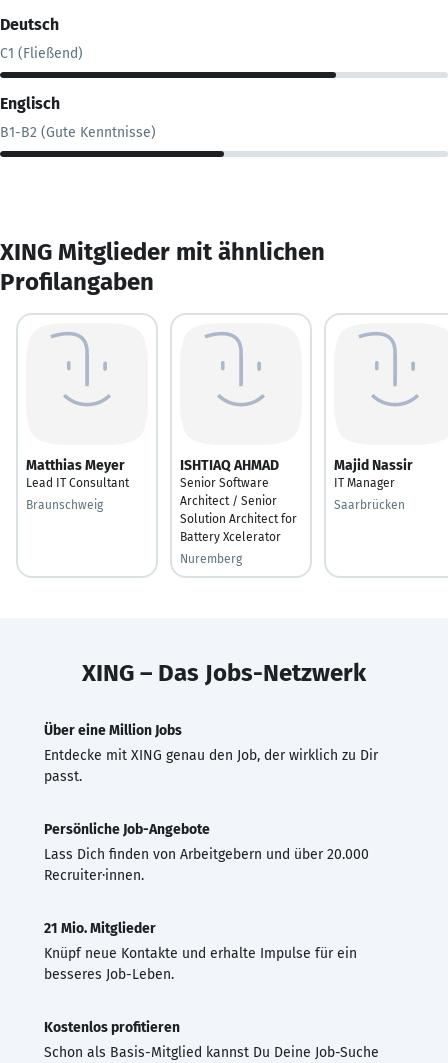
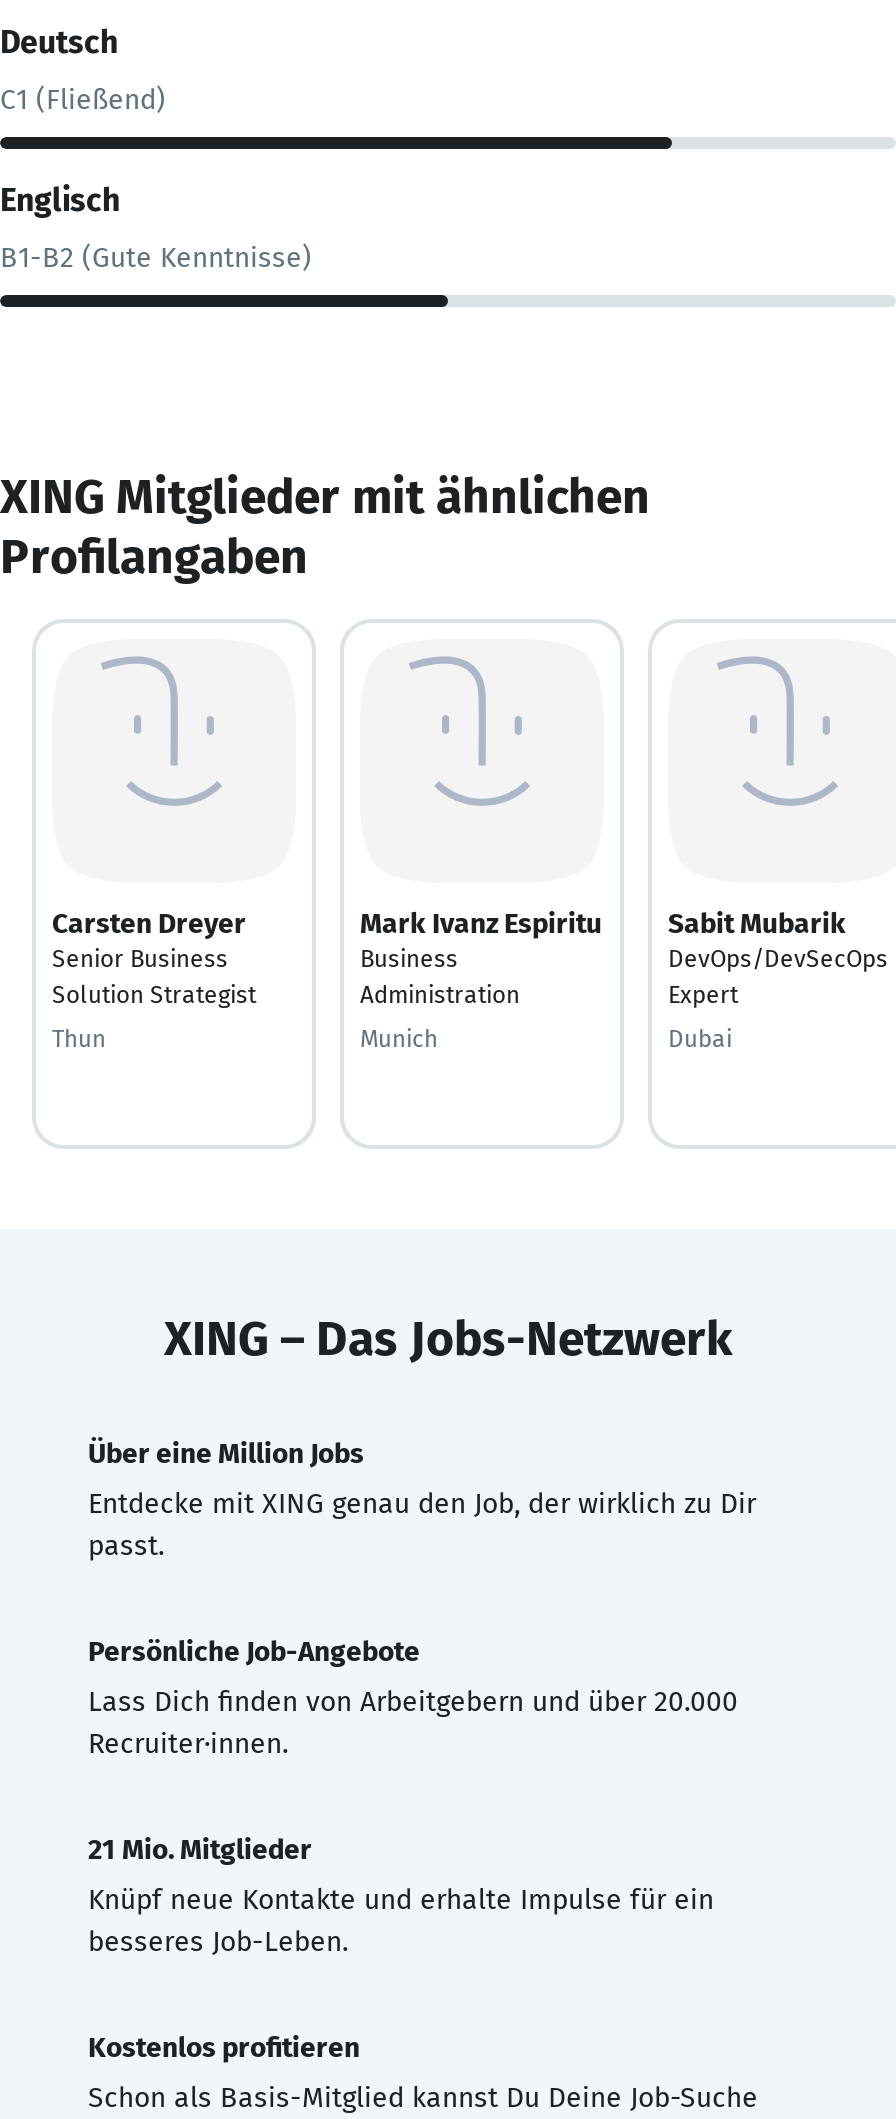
[26,456,129,489] Matthias Meyer | Lead IT Consultant -> [52,906,256,1008] Carsten Dreyer | Senior Business | Solution Strategist
[180,456,297,543] ISHTIAQ AHMAD | Senior Software | Architect / Senior | Solution Architect for | Battery Xcelerator -> [360,906,602,1008] Mark Ivanz Espiritu | Business | Administration
[334,456,413,489] Majid Nassir | IT Manager -> [668,906,888,1008] Sabit Mubarik | DevOps/DevSecOps | Expert
[26,497,103,511] Braunschweig -> [52,1024,106,1052] Thun
[334,497,405,511] Saarbrücken -> [668,1024,732,1052] Dubai
[180,551,242,565] Nuremberg -> [360,1024,438,1052] Munich

